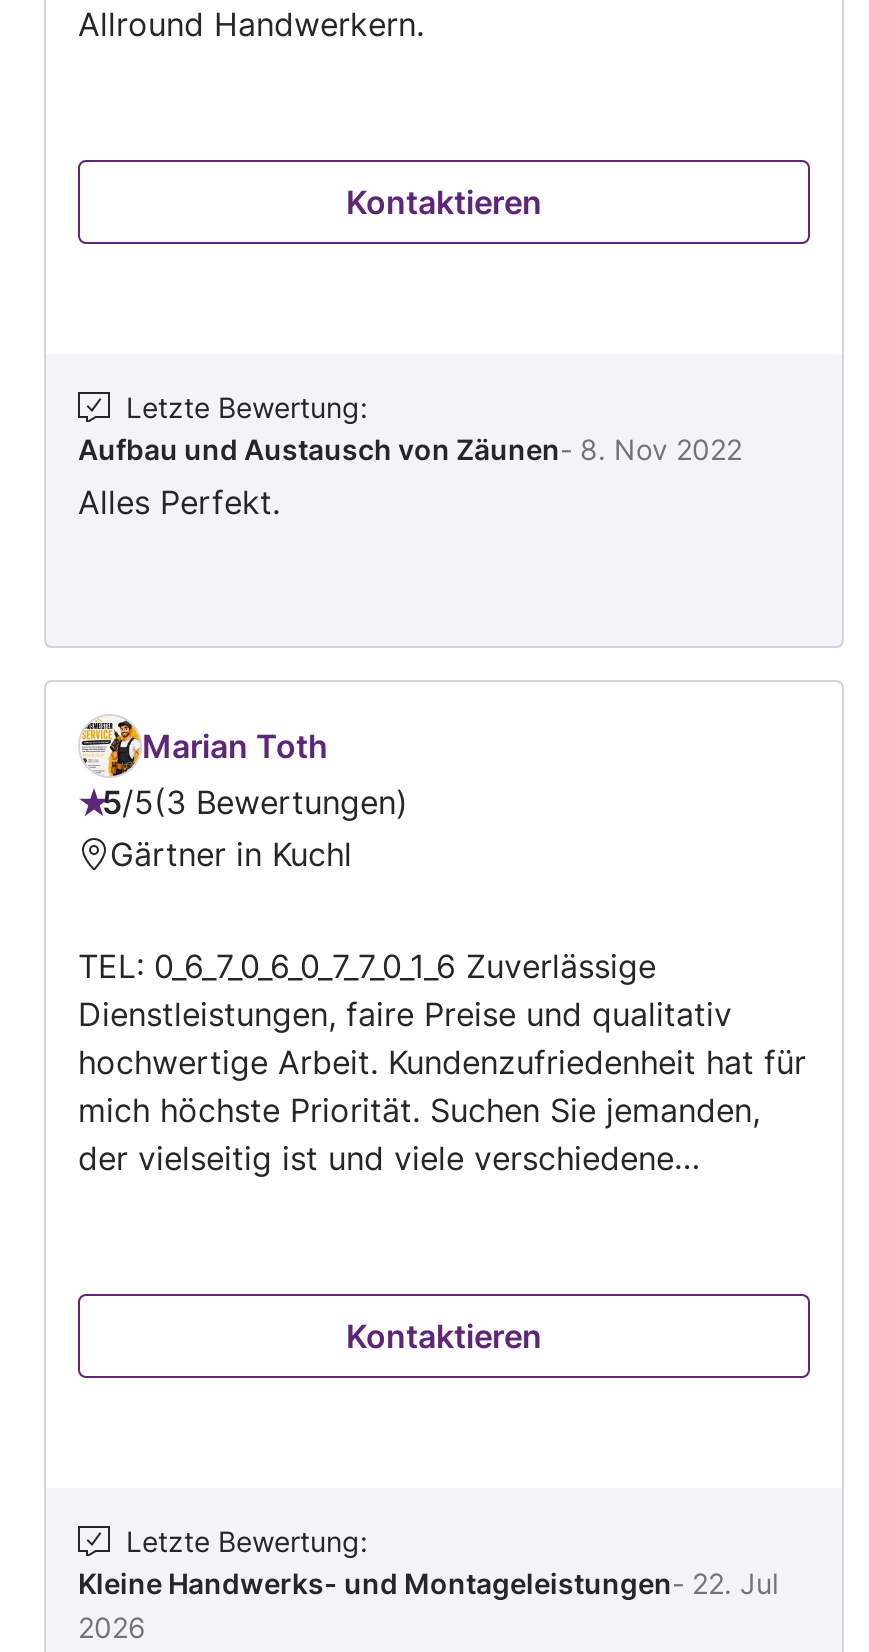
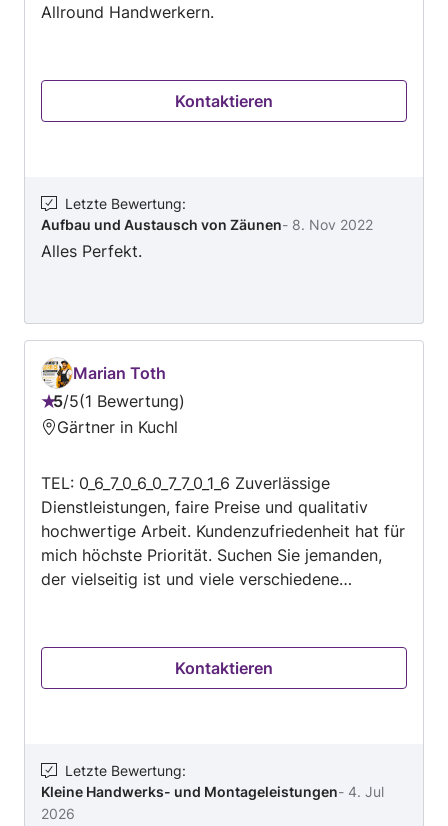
[102,781,396,821] 5/5 3 Bewertungen -> [53,391,179,411] 5/5 1 Bewertung
[78,1565,778,1599] Kleine Handwerks- und Montageleistungen- 22. Jul -> [41,783,384,800] Kleine Handwerks- und Montageleistungen- 4. Jul

